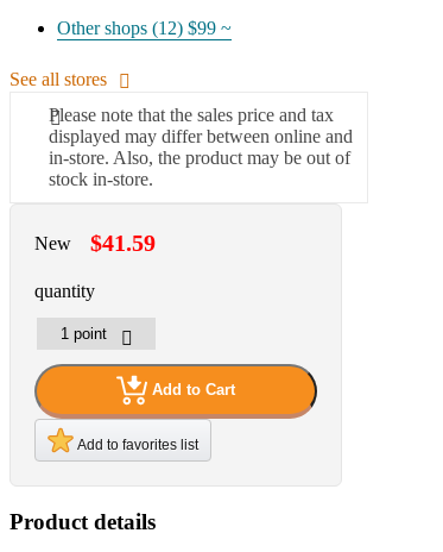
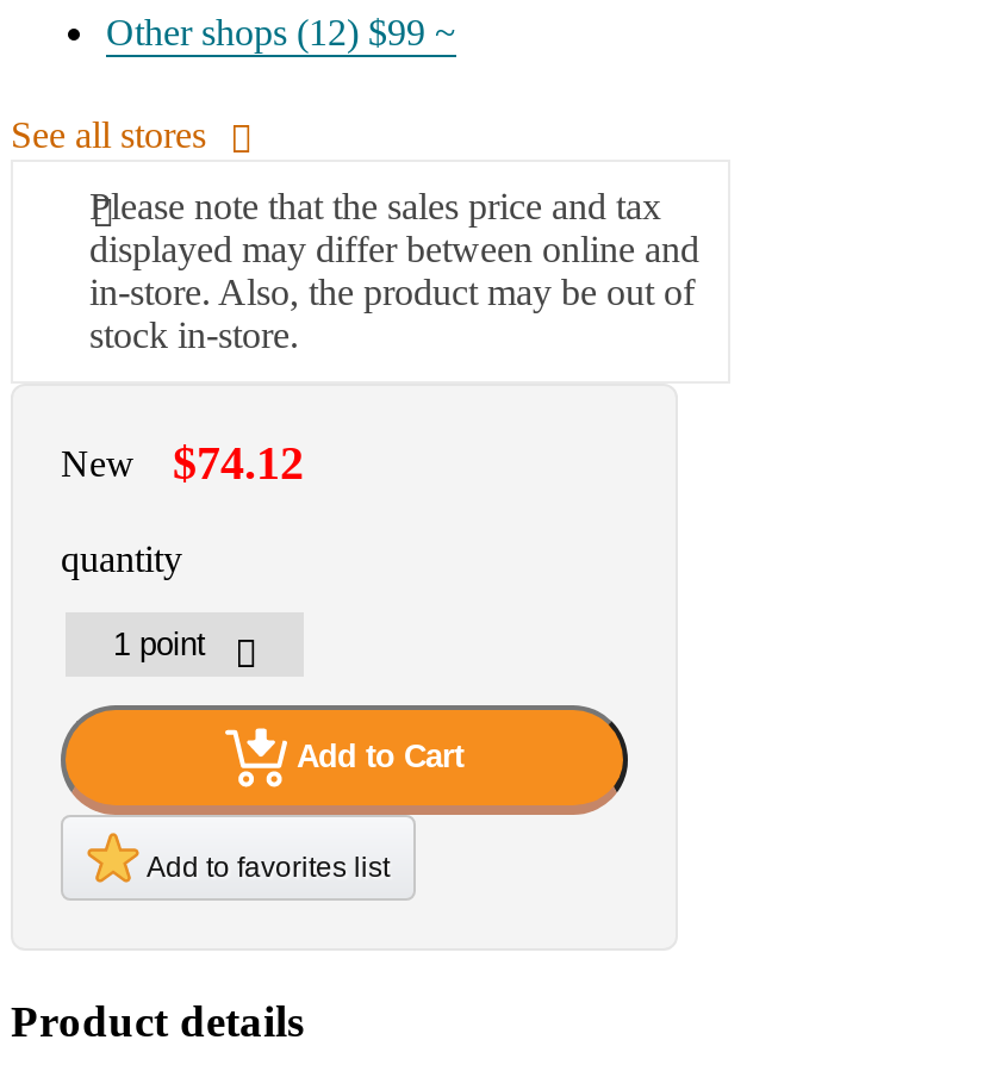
[34,230,156,256] New $41.59 -> [61,437,304,489] New $74.12

